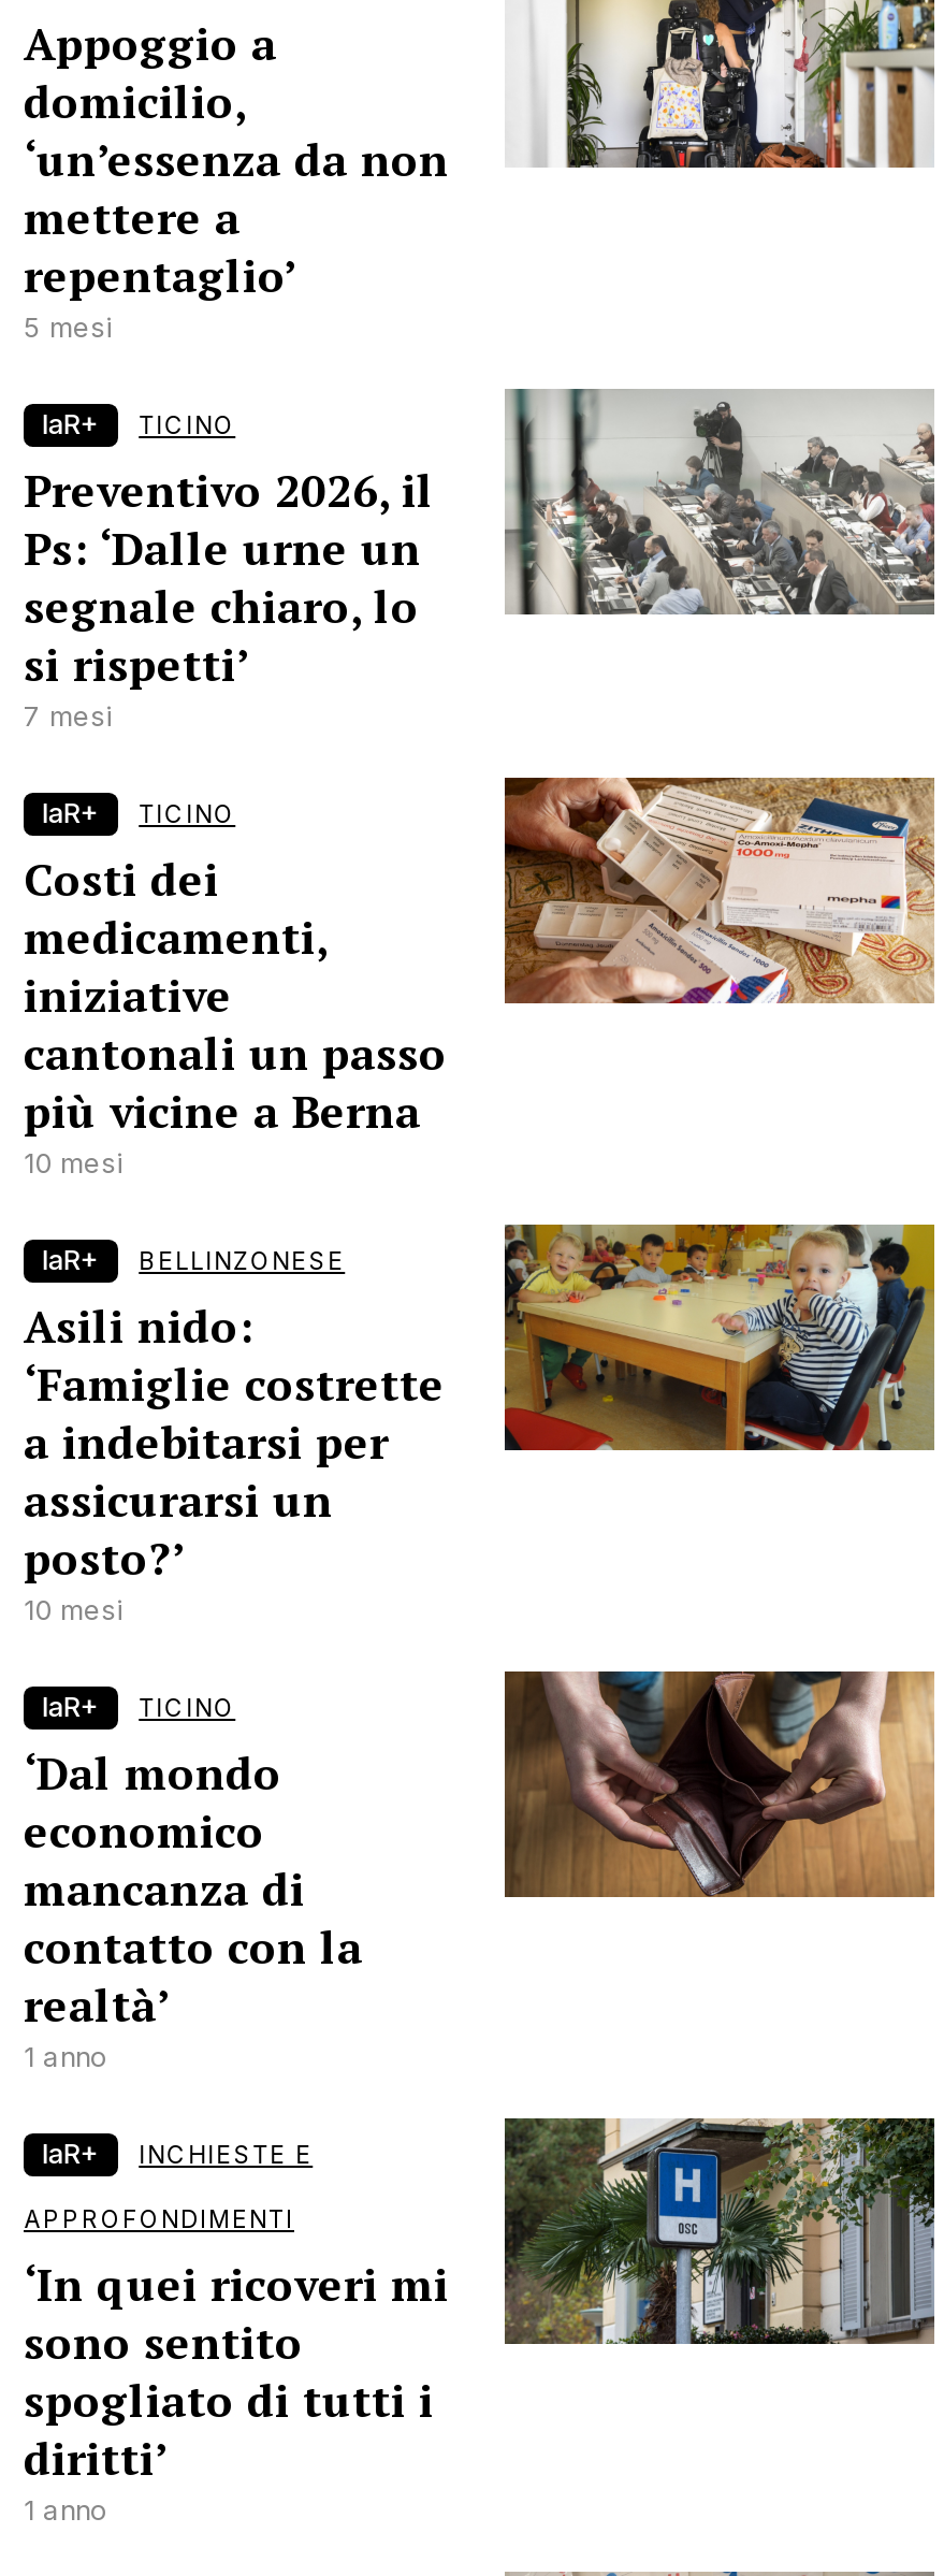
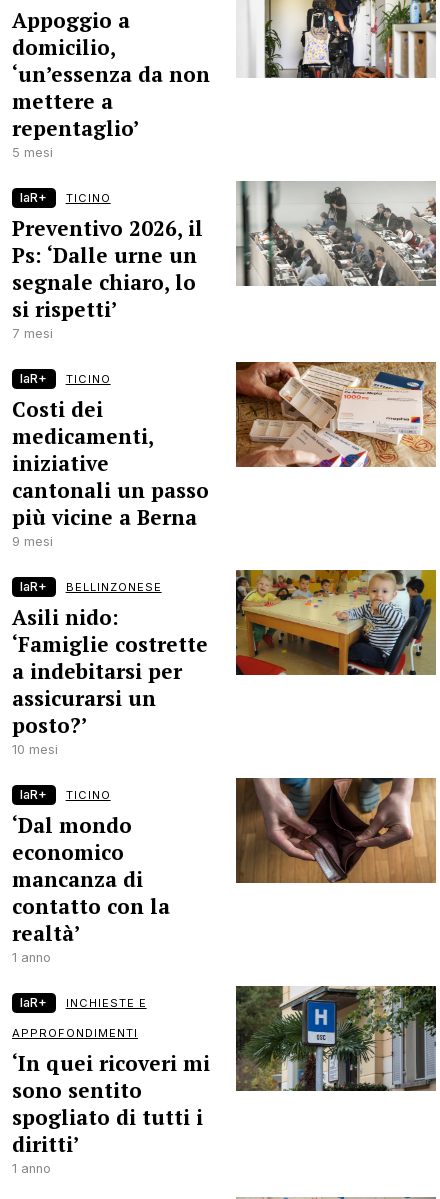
[24,1147,122,1180] 10 mesi -> [12,534,53,549] 9 mesi

